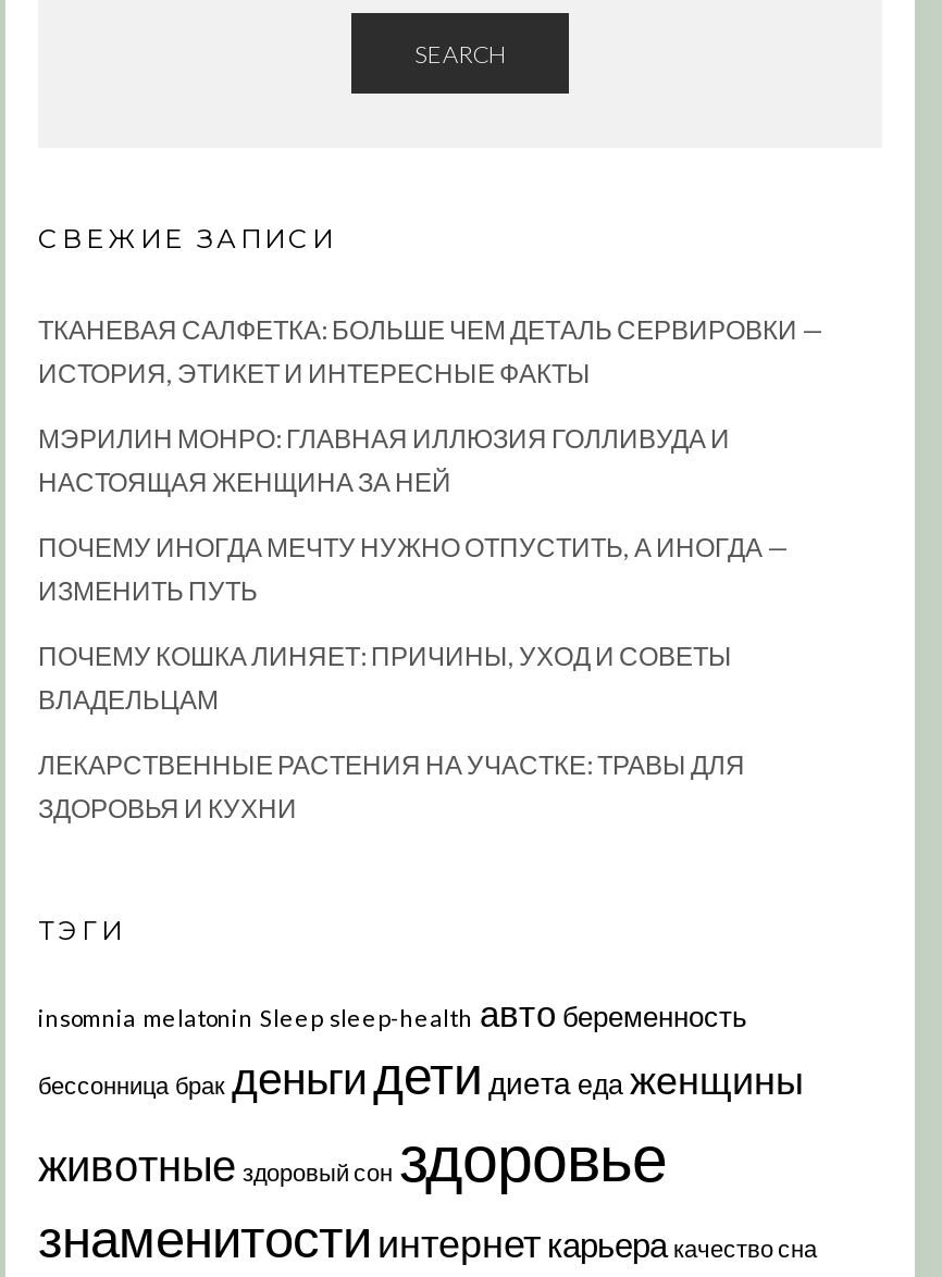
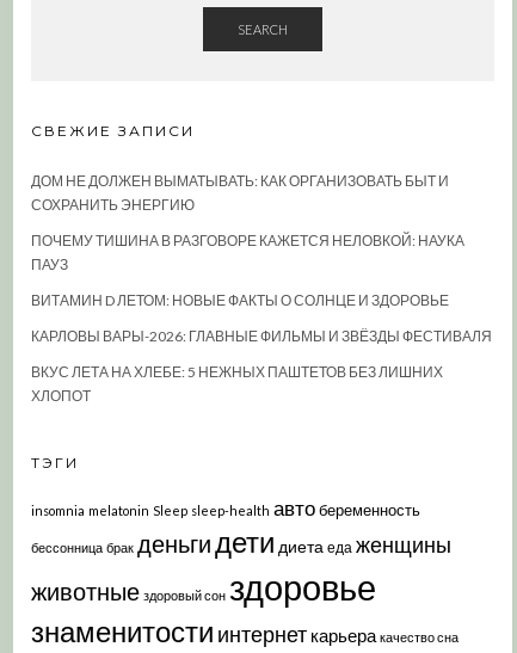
[38,313,823,389] ТКАНЕВАЯ САЛФЕТКА: БОЛЬШЕ ЧЕМ ДЕТАЛЬ СЕРВИРОВКИ — | ИСТОРИЯ, ЭТИКЕТ И ИНТЕРЕСНЫЕ ФАКТЫ -> [31,172,449,213] ДОМ НЕ ДОЛЖЕН ВЫМАТЫВАТЬ: КАК ОРГАНИЗОВАТЬ БЫТ И | СОХРАНИТЬ ЭНЕРГИЮ
[38,421,730,498] МЭРИЛИН МОНРО: ГЛАВНАЯ ИЛЛЮЗИЯ ГОЛЛИВУДА И | НАСТОЯЩАЯ ЖЕНЩИНА ЗА НЕЙ -> [31,231,464,273] ПОЧЕМУ ТИШИНА В РАЗГОВОРЕ КАЖЕТСЯ НЕЛОВКОЙ: НАУКА | ПАУЗ
[38,530,789,606] ПОЧЕМУ ИНОГДА МЕЧТУ НУЖНО ОТПУСТИТЬ, А ИНОГДА — | ИЗМЕНИТЬ ПУТЬ -> [31,291,449,309] ВИТАМИН D ЛЕТОМ: НОВЫЕ ФАКТЫ О СОЛНЦЕ И ЗДОРОВЬЕ
[38,639,732,715] ПОЧЕМУ КОШКА ЛИНЯЕТ: ПРИЧИНЫ, УХОД И СОВЕТЫ | ВЛАДЕЛЬЦАМ -> [31,327,492,345] КАРЛОВЫ ВАРЫ-2026: ГЛАВНЫЕ ФИЛЬМЫ И ЗВЁЗДЫ ФЕСТИВАЛЯ
[38,748,745,824] ЛЕКАРСТВЕННЫЕ РАСТЕНИЯ НА УЧАСТКЕ: ТРАВЫ ДЛЯ | ЗДОРОВЬЯ И КУХНИ -> [31,363,443,404] ВКУС ЛЕТА НА ХЛЕБЕ: 5 НЕЖНЫХ ПАШТЕТОВ БЕЗ ЛИШНИХ | ХЛОПОТ

